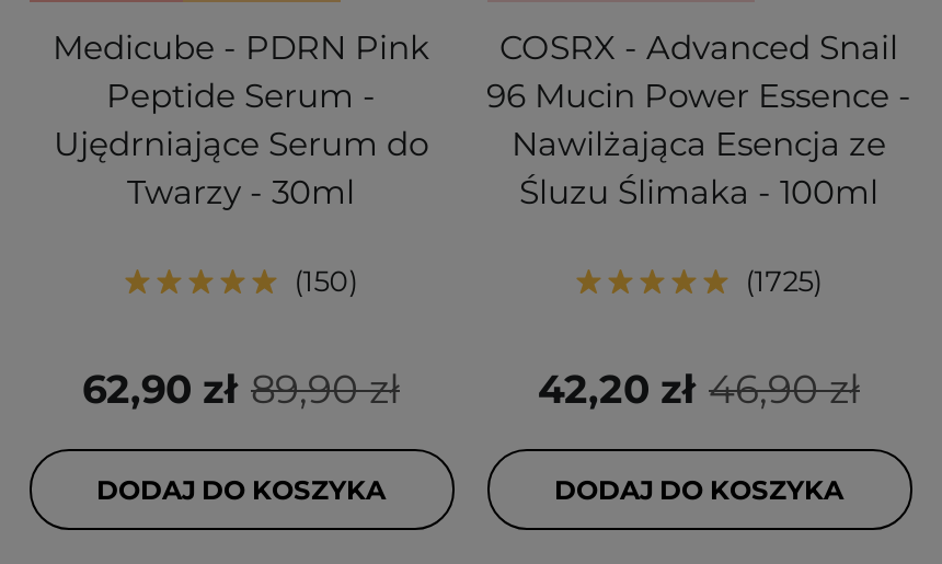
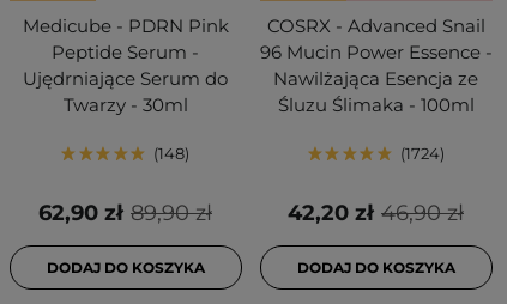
[303,264,349,299] 150 -> [158,144,185,163] 148
[754,264,813,299] 1725 -> [405,144,440,163] 1724

